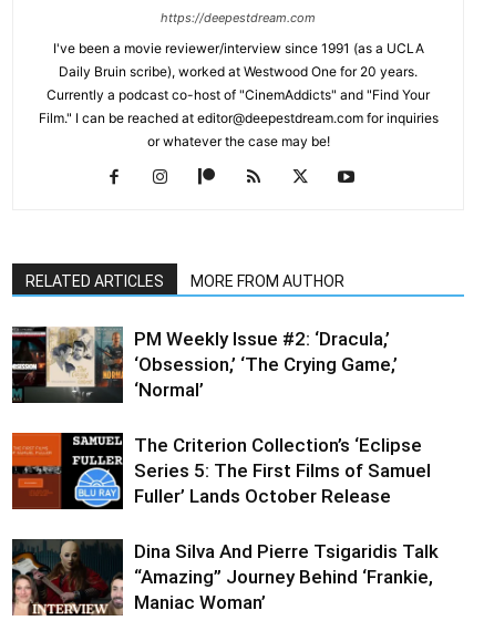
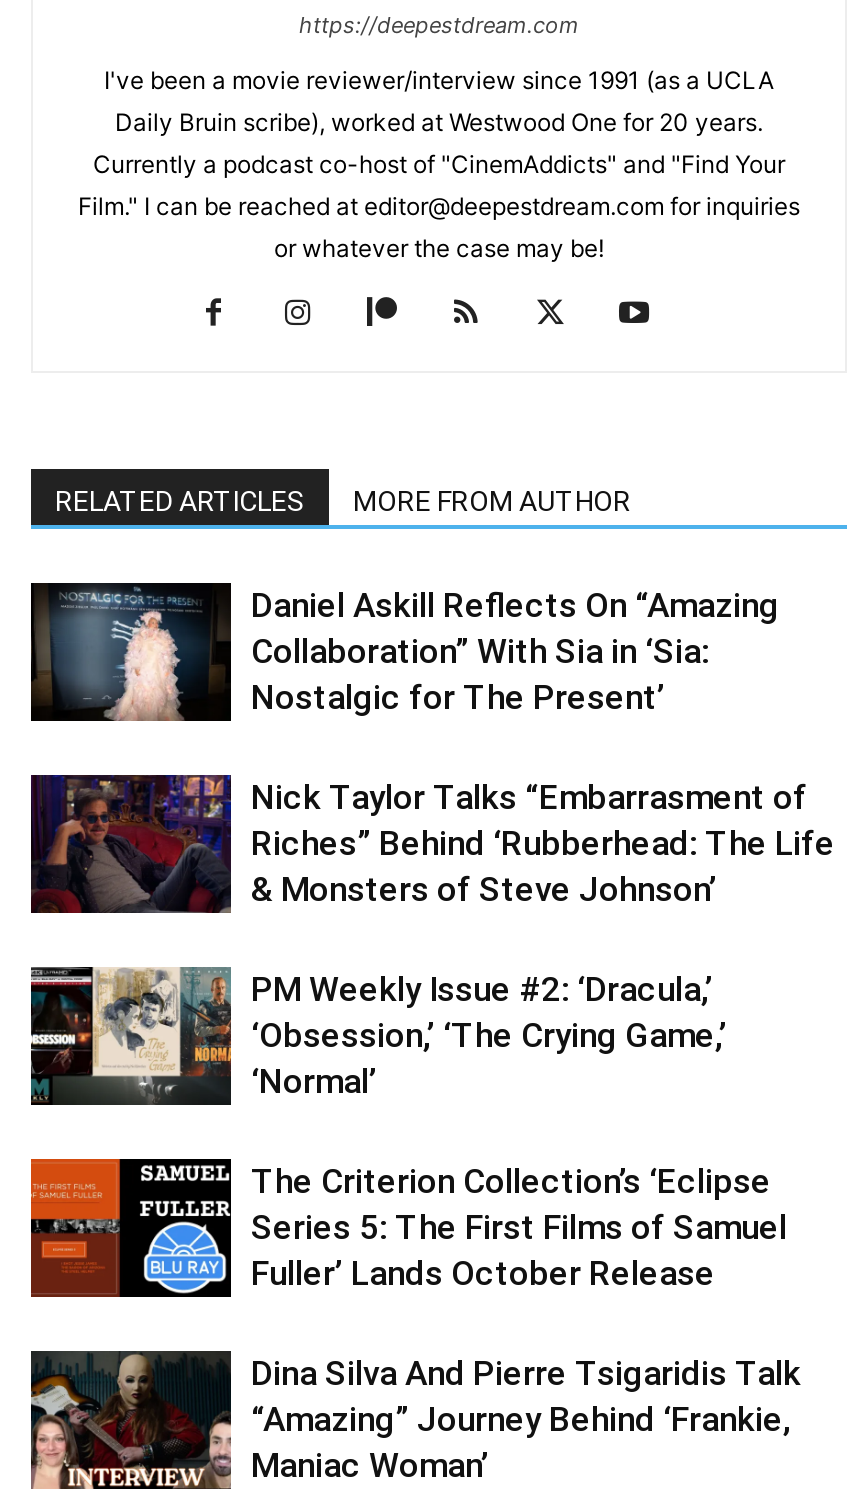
none -> [29,773,223,915] [image]
none -> [31,581,835,909] [image] | Daniel Askill Reflects On “Amazing | Collaboration” With Sia in ‘Sia: | Nostalgic for The Present’ | Nick Taylor Talks “Embarrasment of | Riches” Behind ‘Rubberhead: The Life | & Monsters of Steve Johnson’

